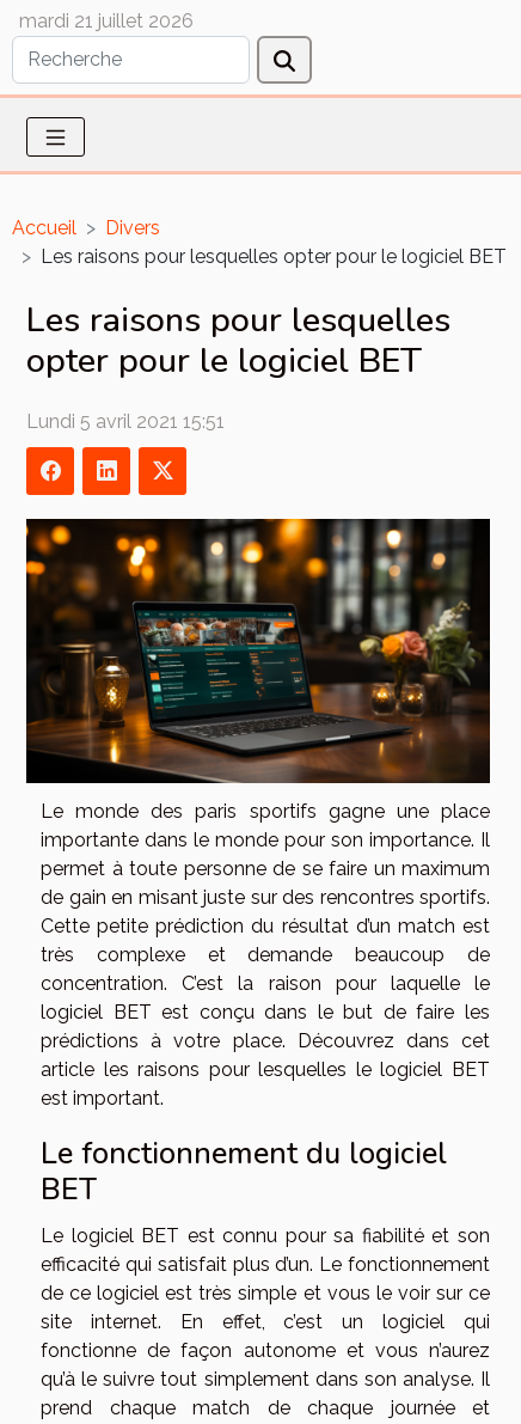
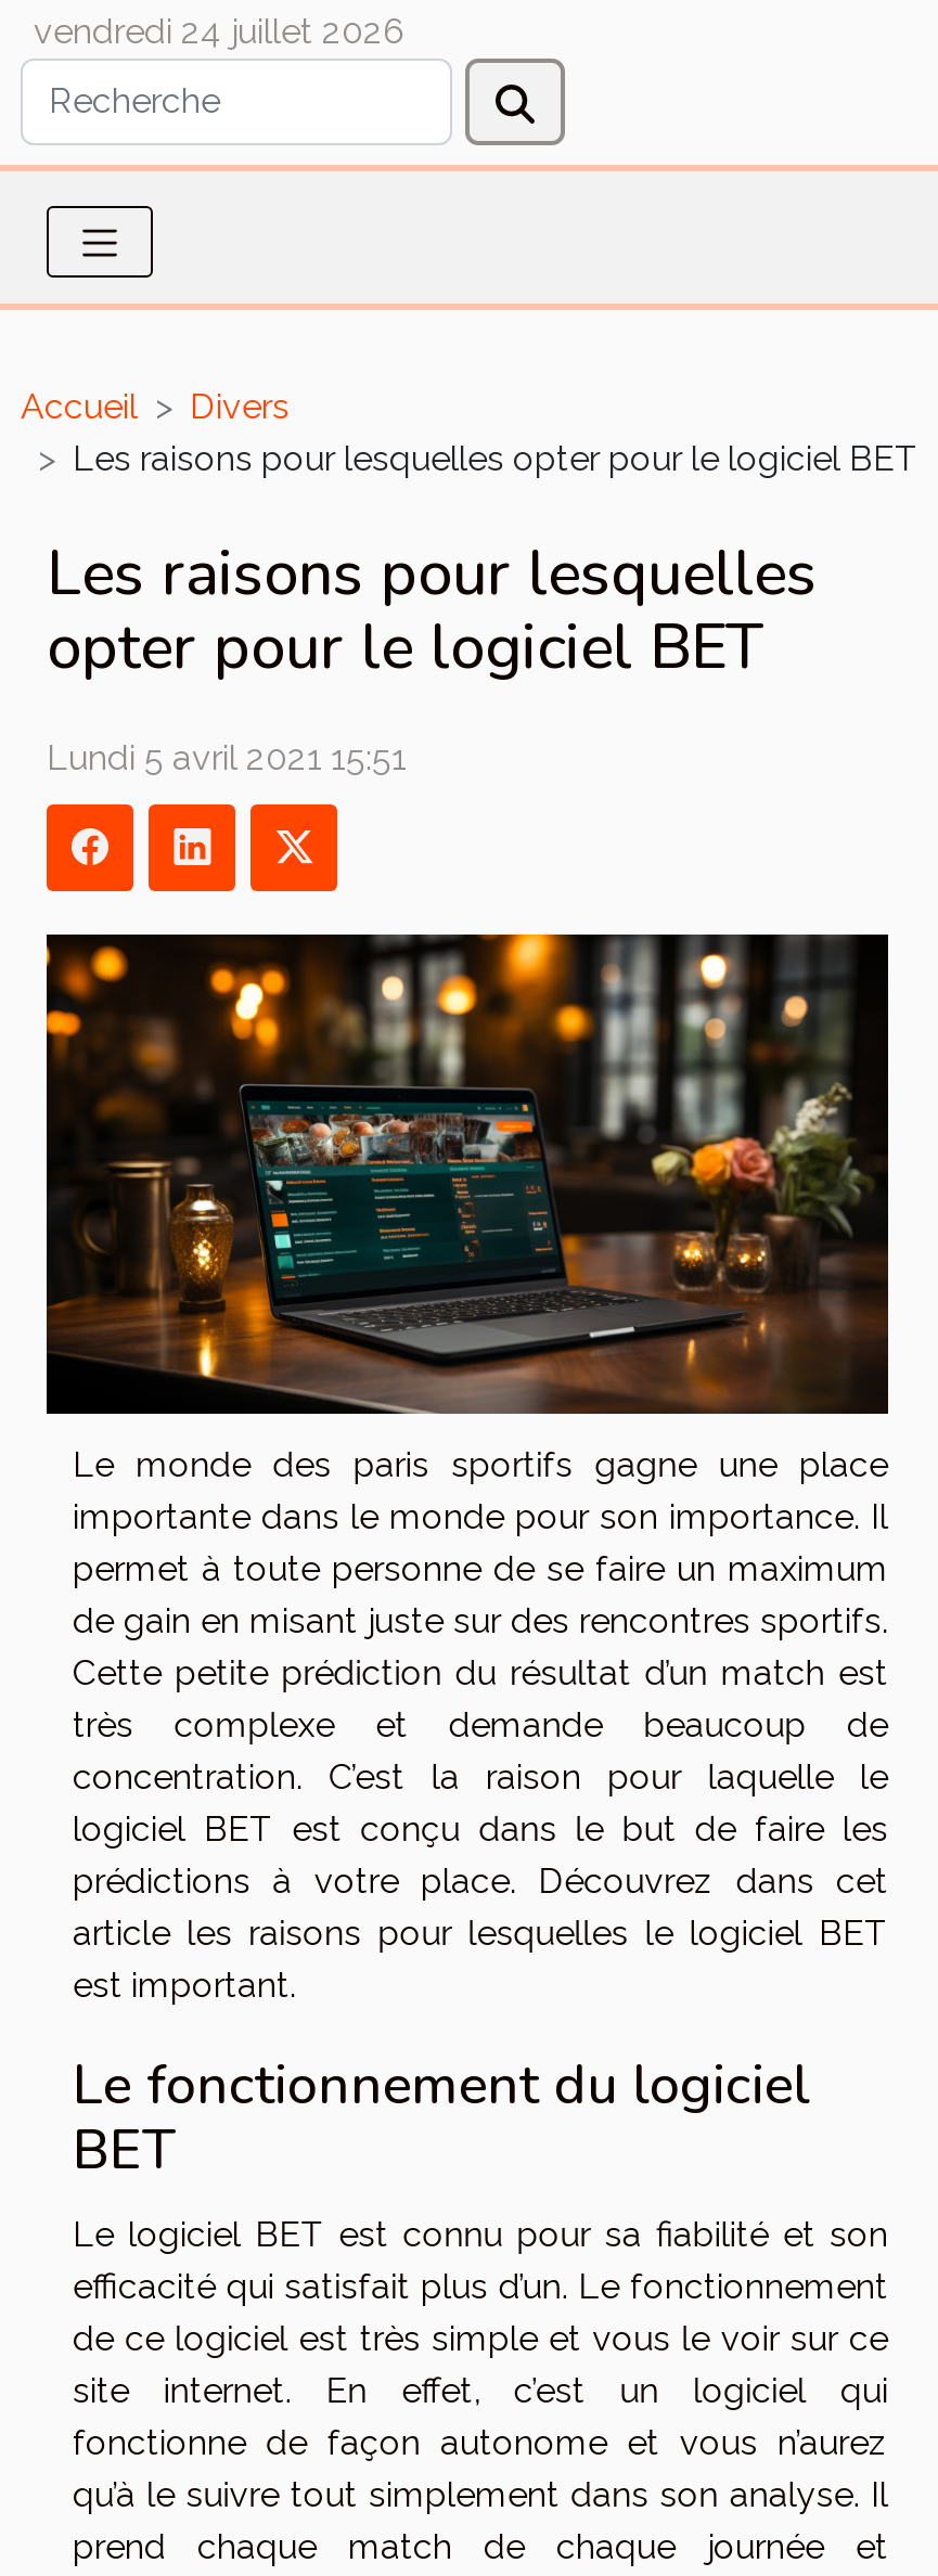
[19,10,194,32] mardi 21 juillet 2026 -> [34,11,404,52] vendredi 24 juillet 2026

